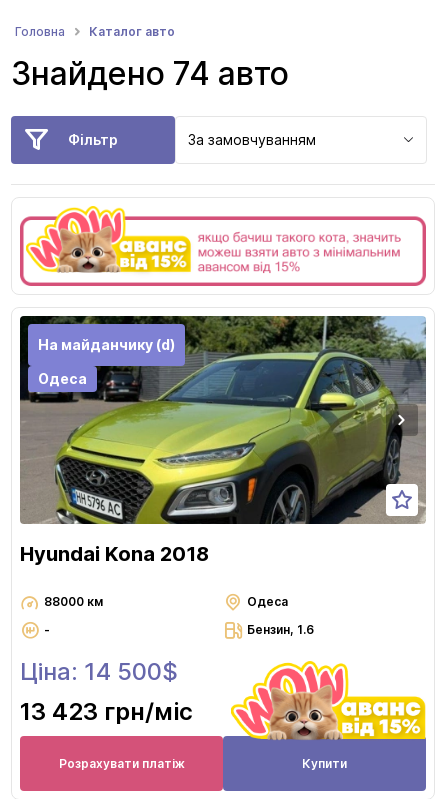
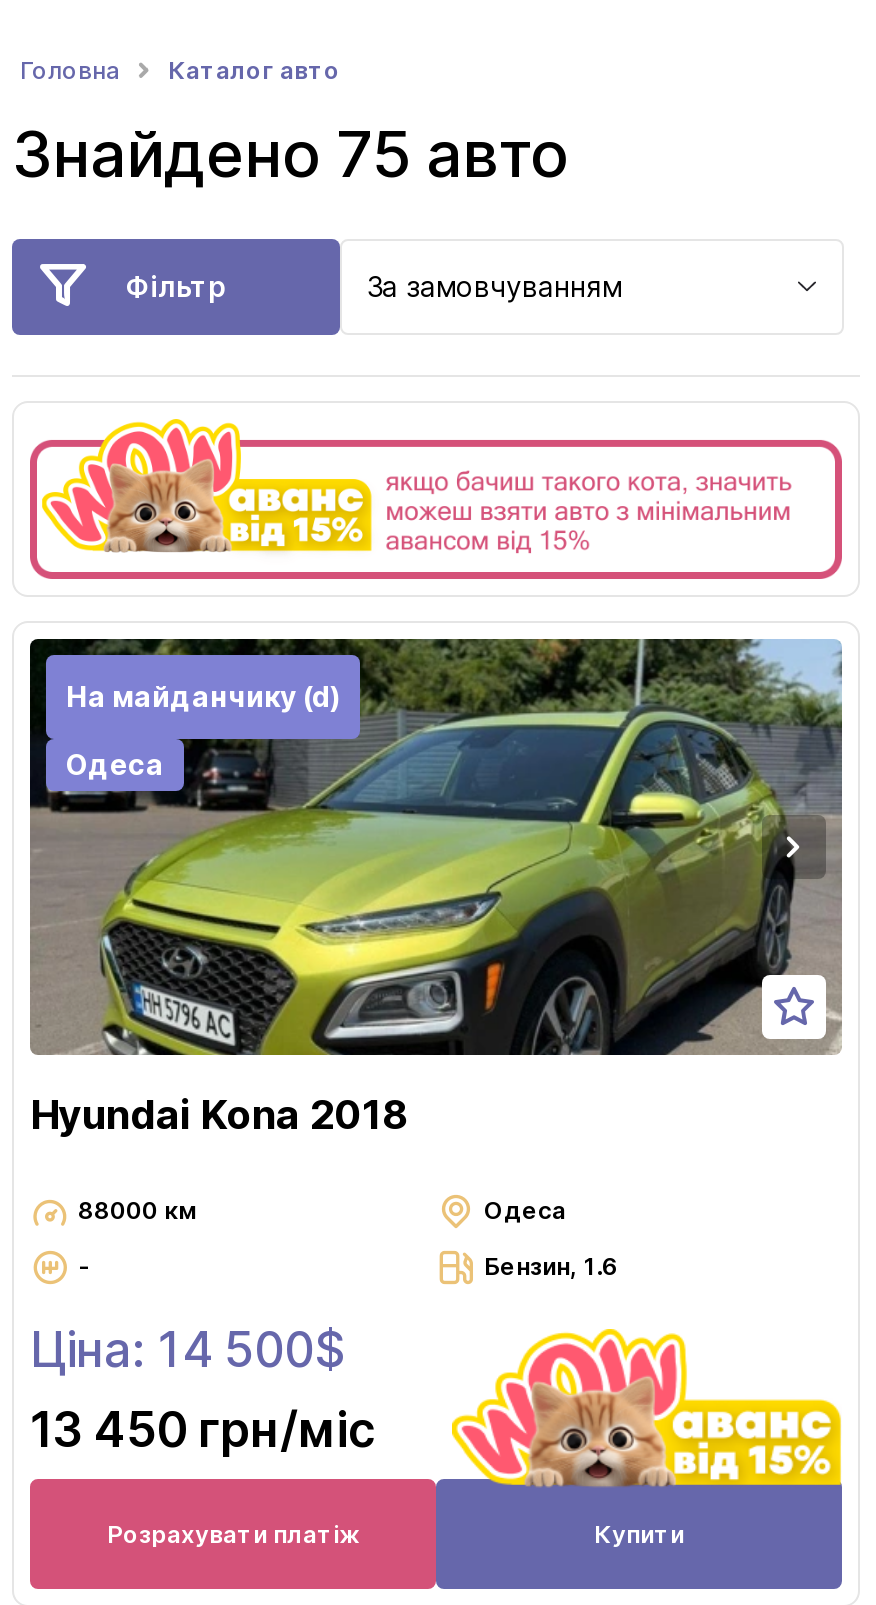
[11,54,289,93] Знайдено 74 авто -> [12,115,568,193] Знайдено 75 авто
[20,697,193,726] 13 423 грн/міс -> [30,1401,376,1459] 13 450 грн/міс

